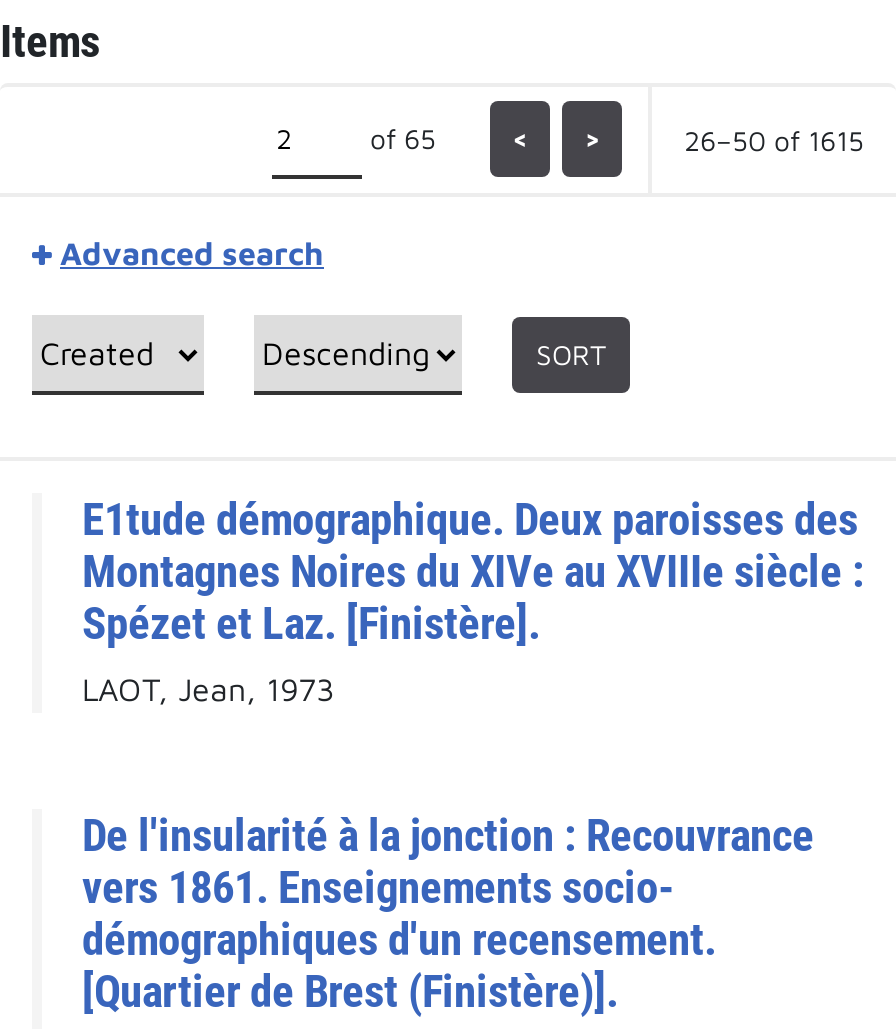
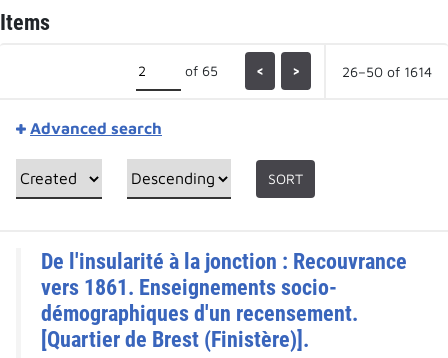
[684,122,864,156] 26–50 of 1615 -> [342,62,432,79] 26–50 of 1614
[82,493,864,707] E1tude démographique. Deux paroisses des | Montagnes Noires du XIVe au XVIIIe siècle : | Spézet et Laz. [Finistère]. | LAOT, Jean, 1973 -> none

